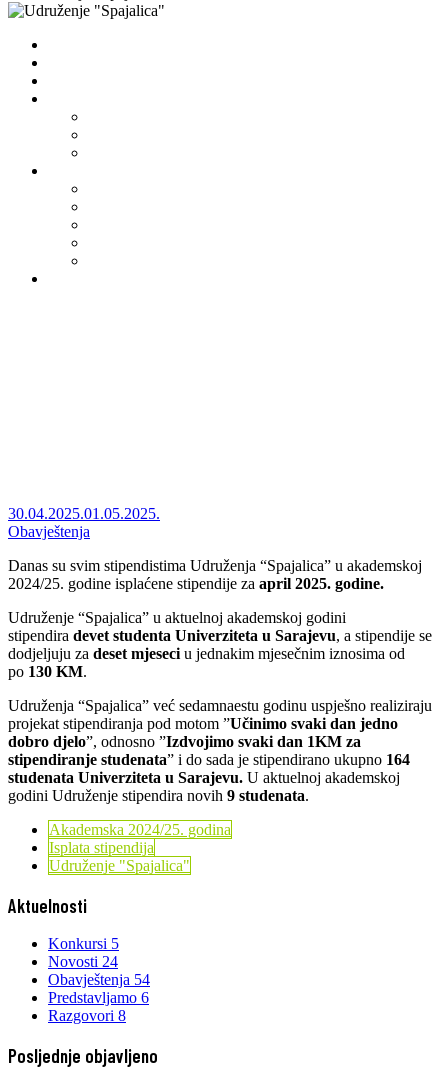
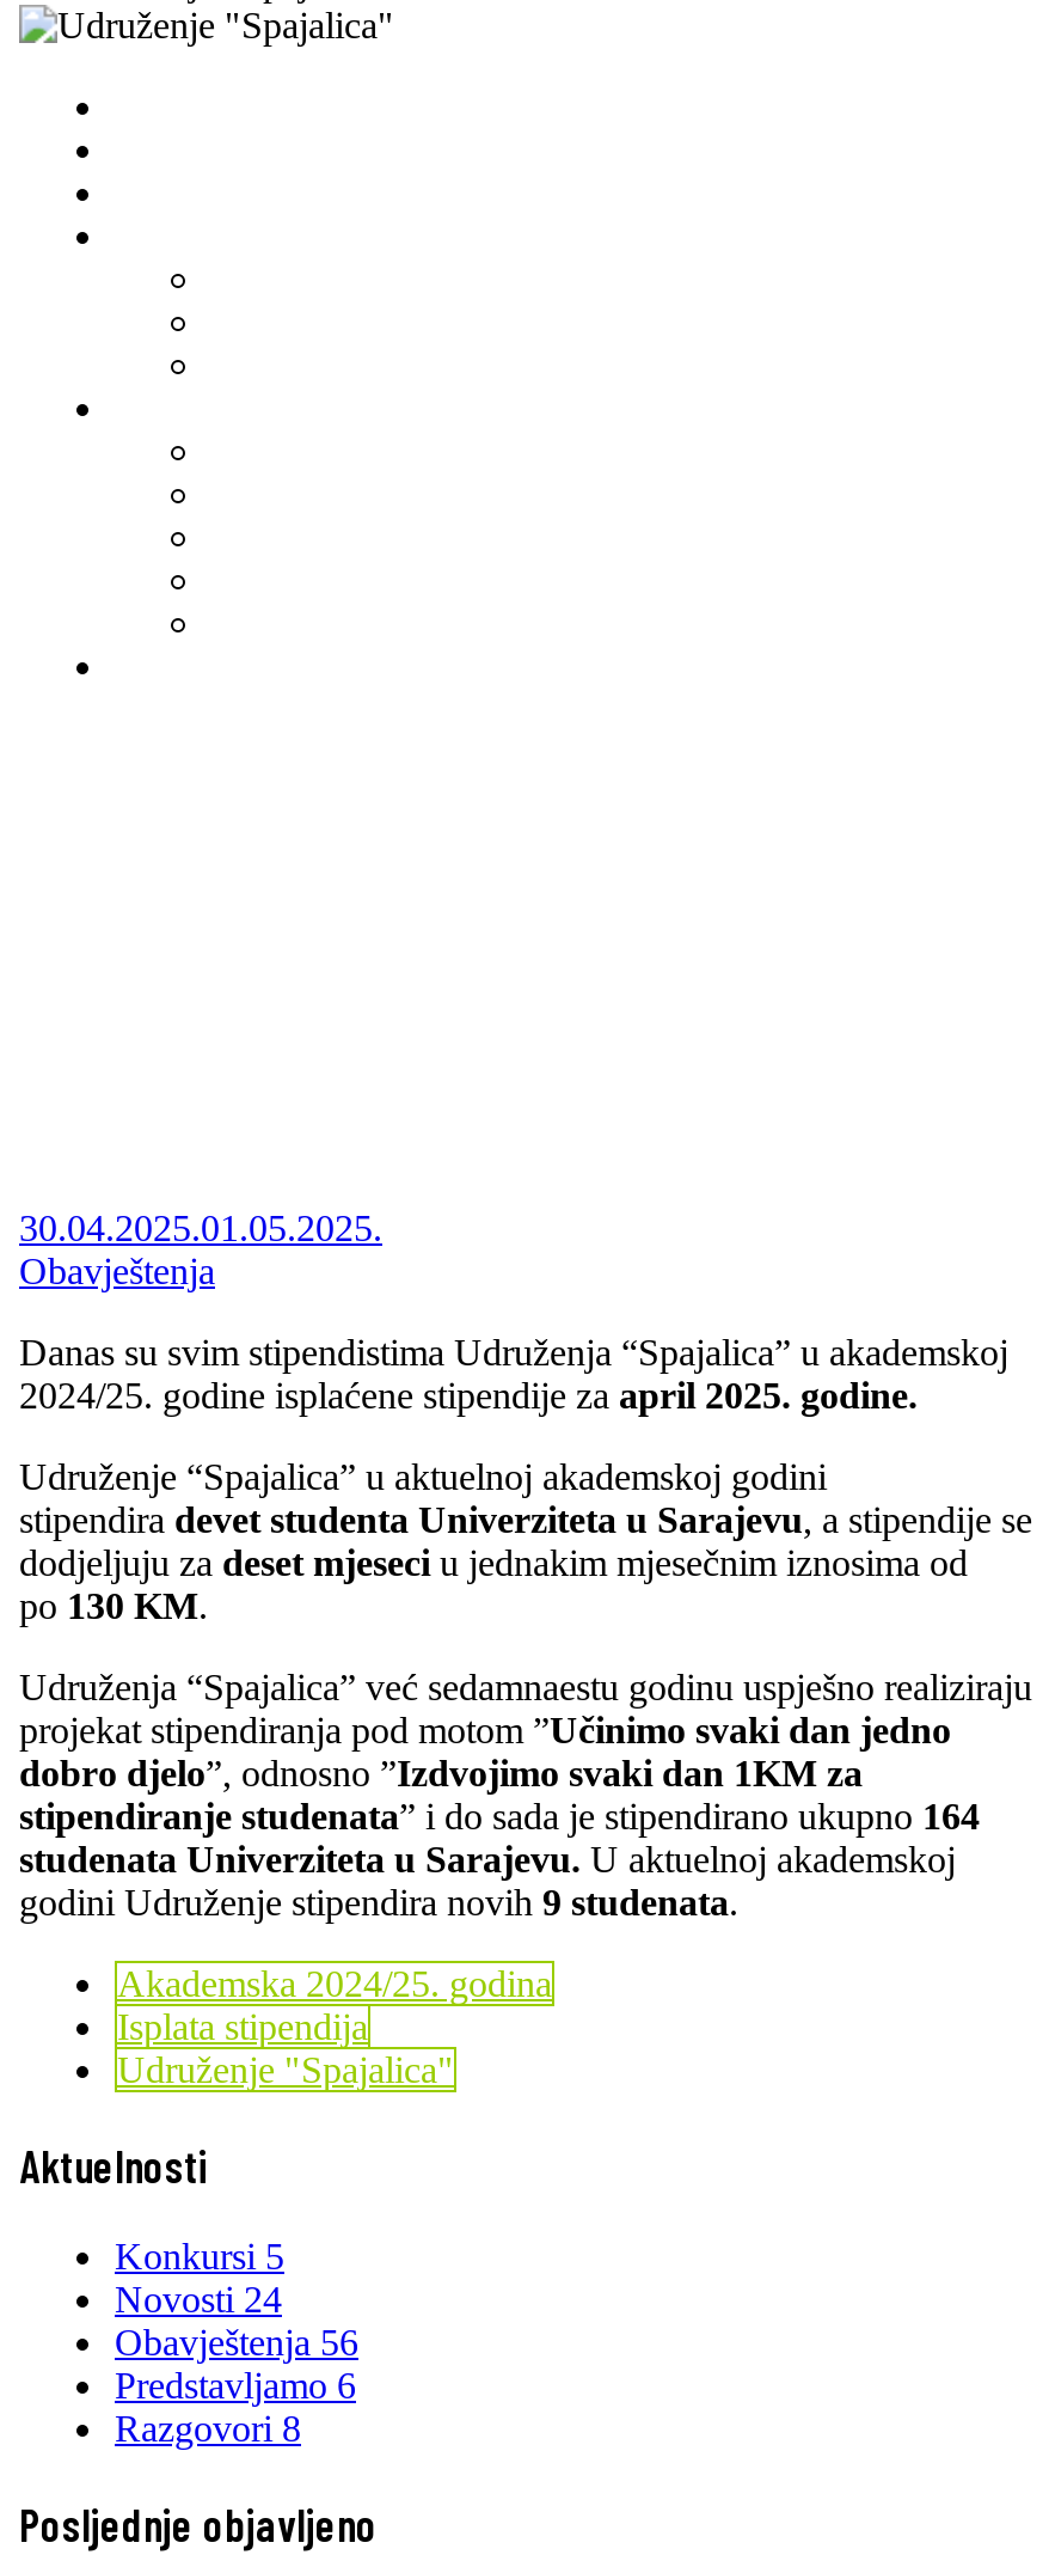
[48,971,150,988] Obavještenja 54 -> [115,2323,358,2363] Obavještenja 56

